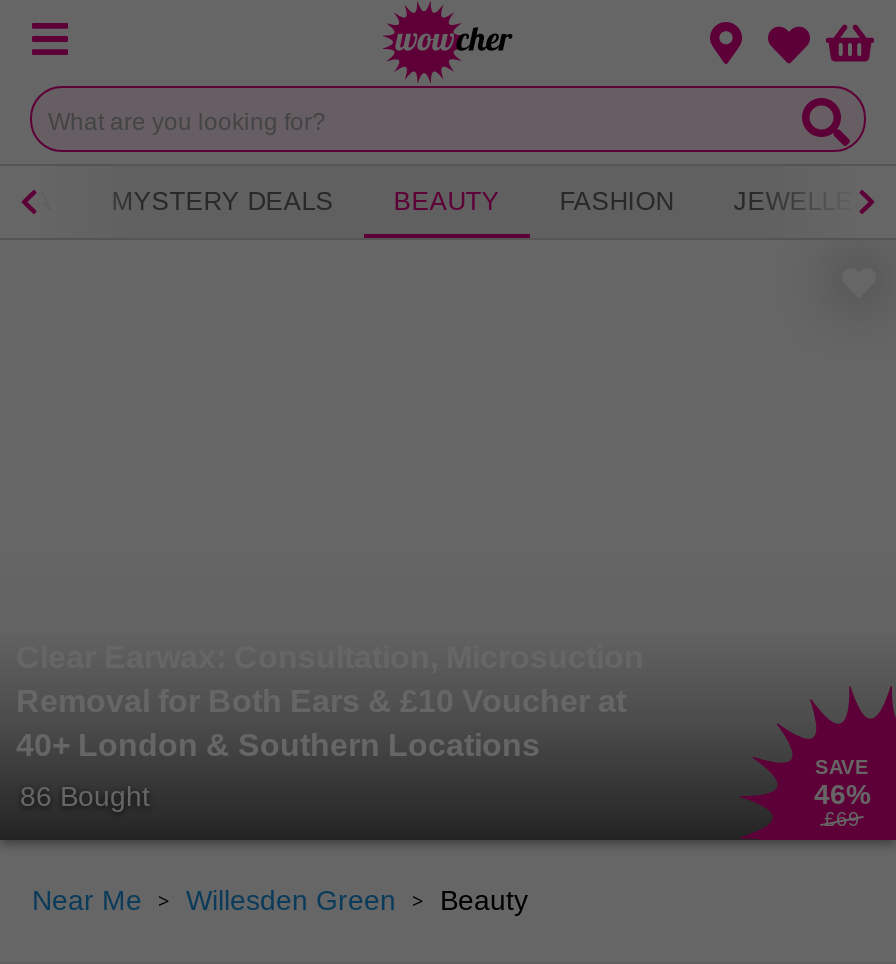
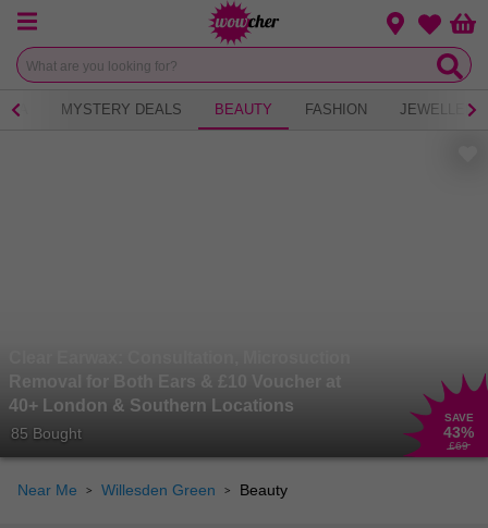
[20,779,150,811] 86 Bought -> [11,424,82,442] 85 Bought
[814,777,870,809] 46% -> [443,423,474,441] 43%

